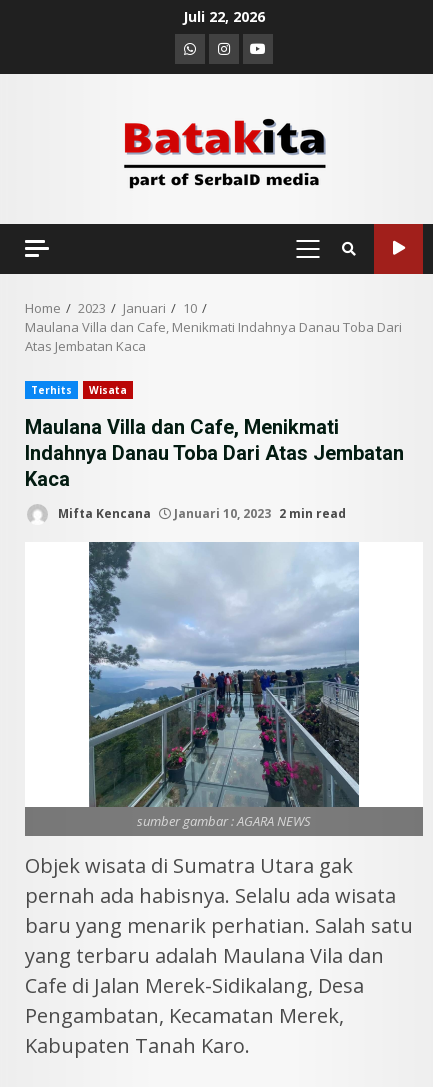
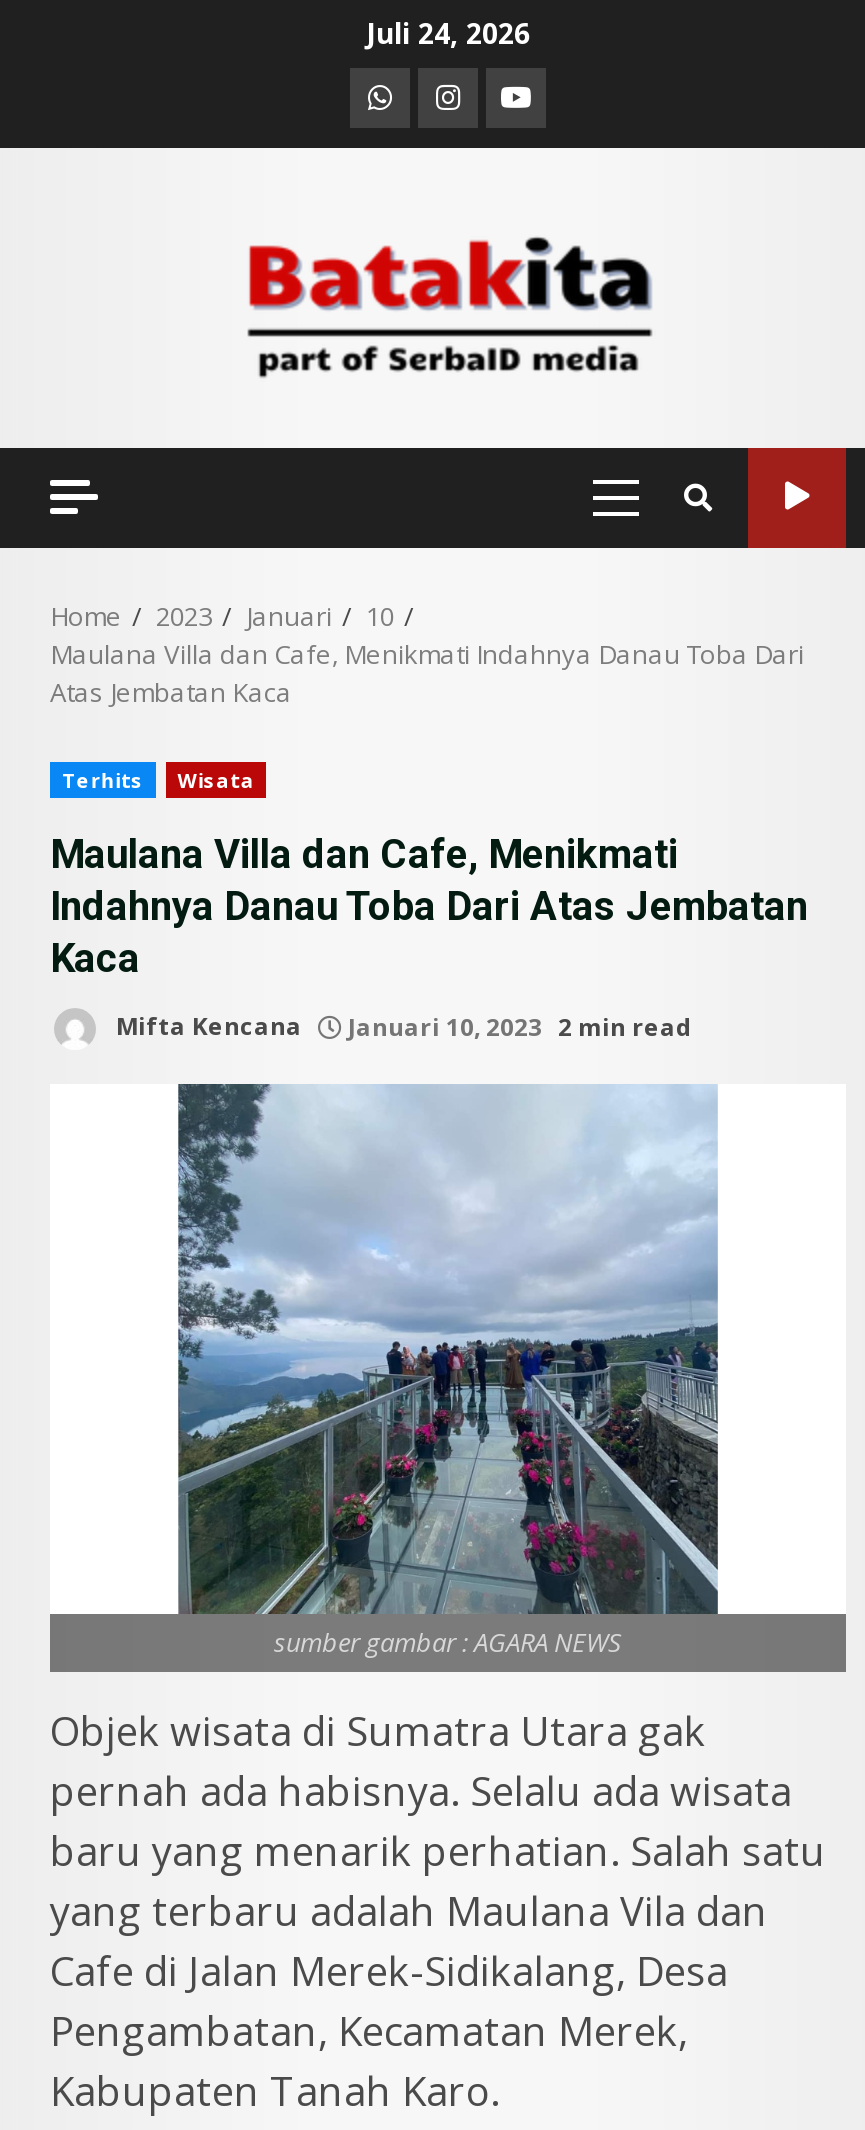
[183,7,265,26] Juli 22, 2026 -> [366,14,530,52] Juli 24, 2026

